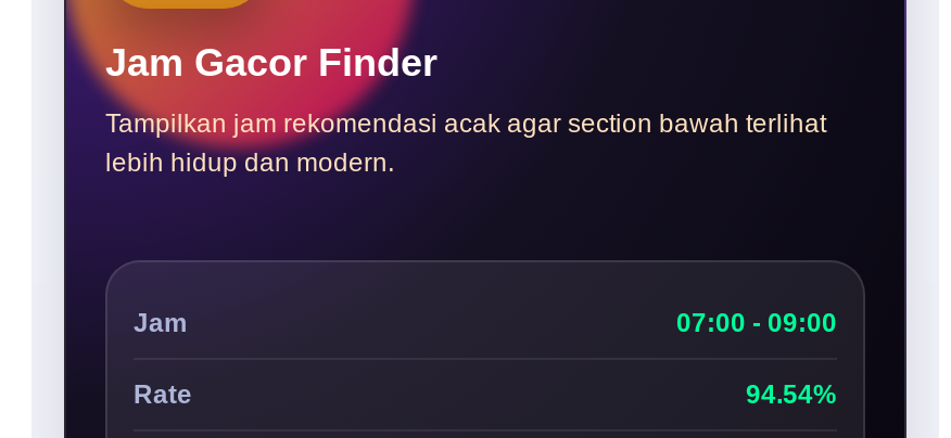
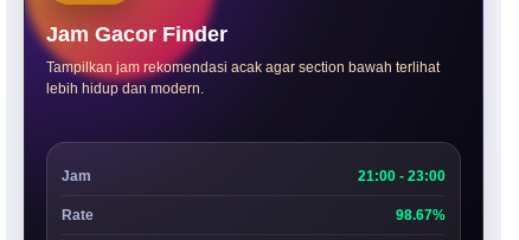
[676,308,837,338] 07:00 - 09:00 -> [358,168,446,184] 21:00 - 23:00
[746,379,837,410] 94.54% -> [396,207,446,223] 98.67%

